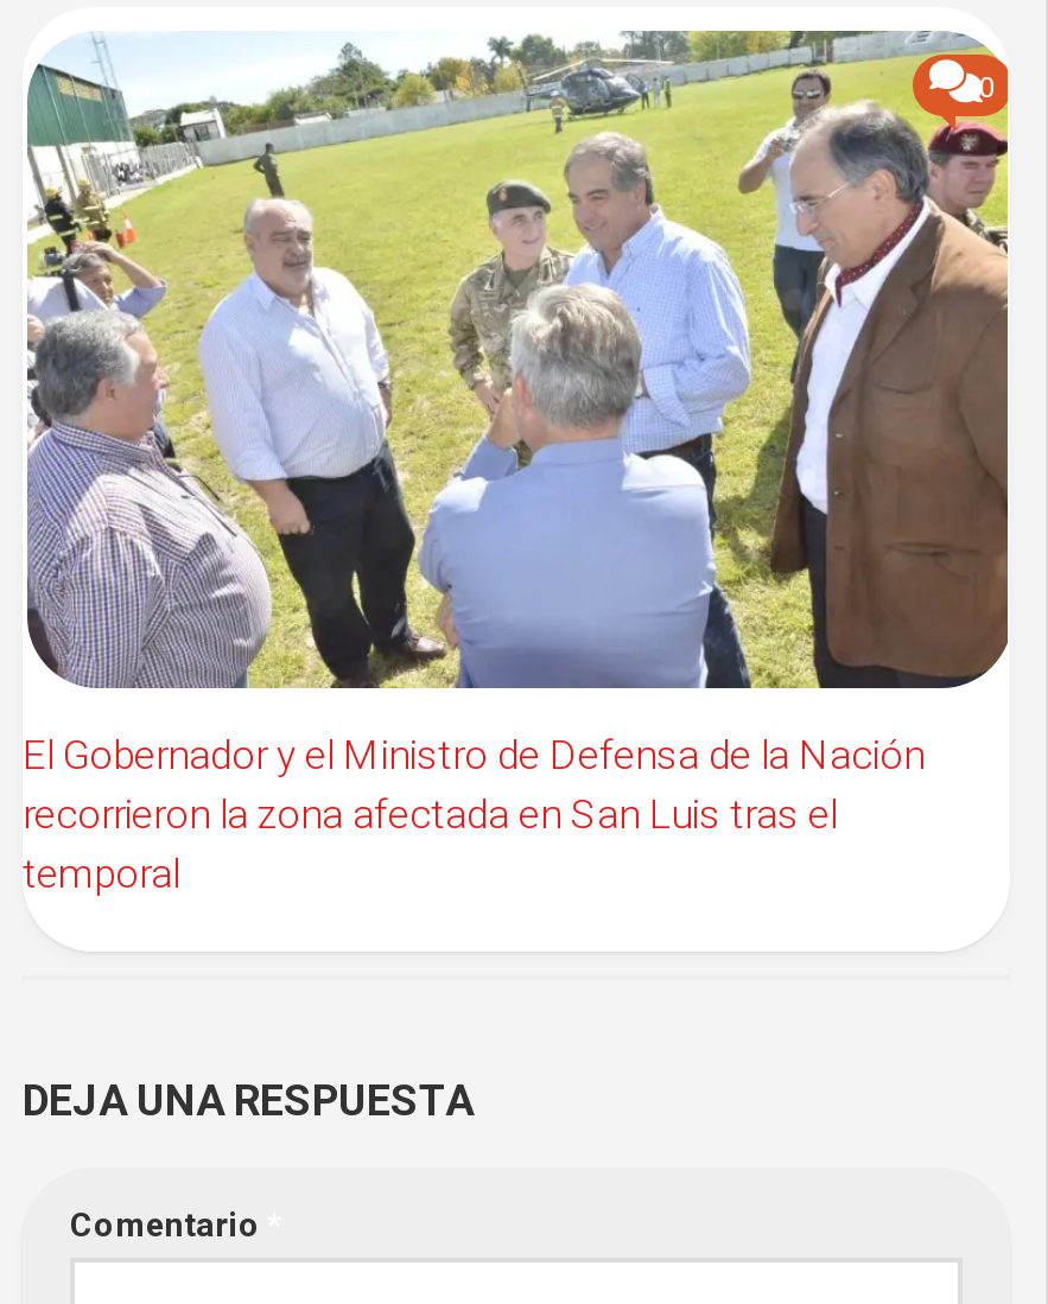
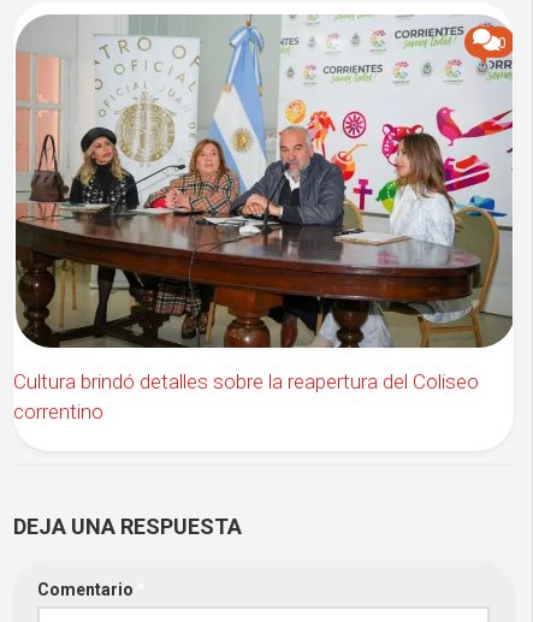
[23,30,1010,897] [image] | El Gobernador y el Ministro de Defensa de la Nación | recorrieron la zona afectada en San Luis tras el | temporal -> [13,13,513,423] [image] | Cultura brindó detalles sobre la reapertura del Coliseo | correntino

